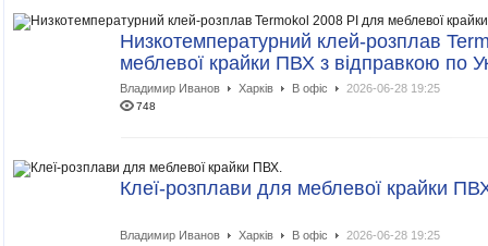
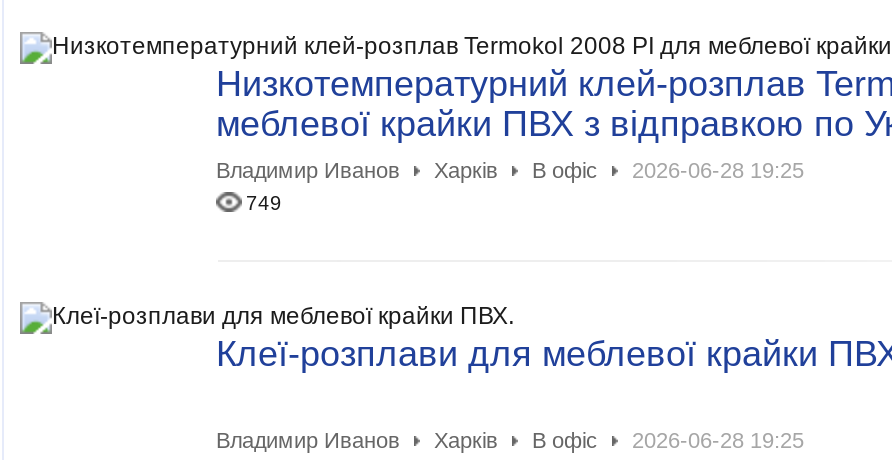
[136,100,156,112] 748 -> [246,192,282,214] 749

